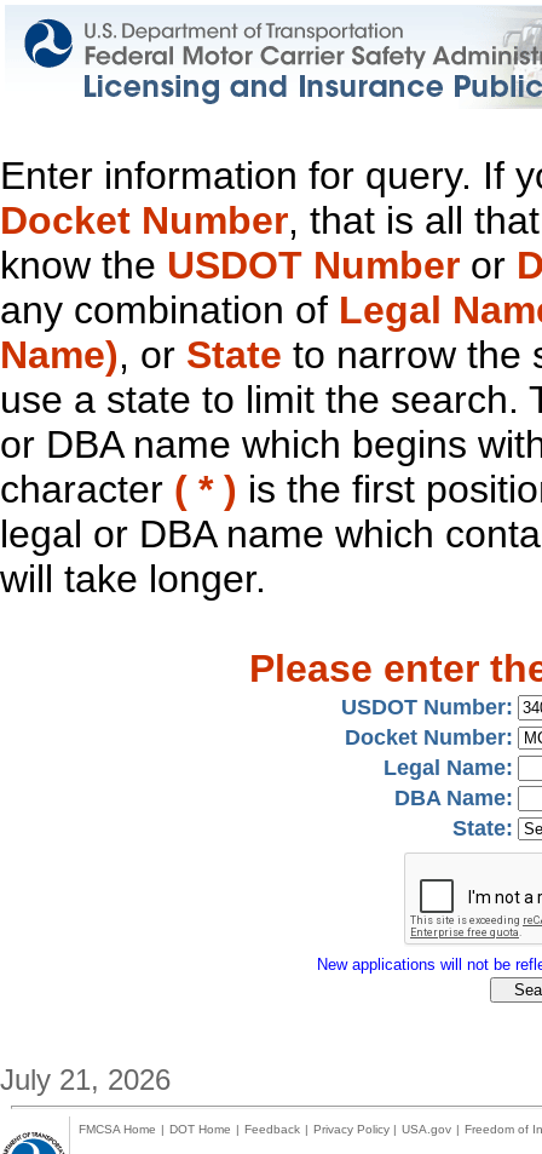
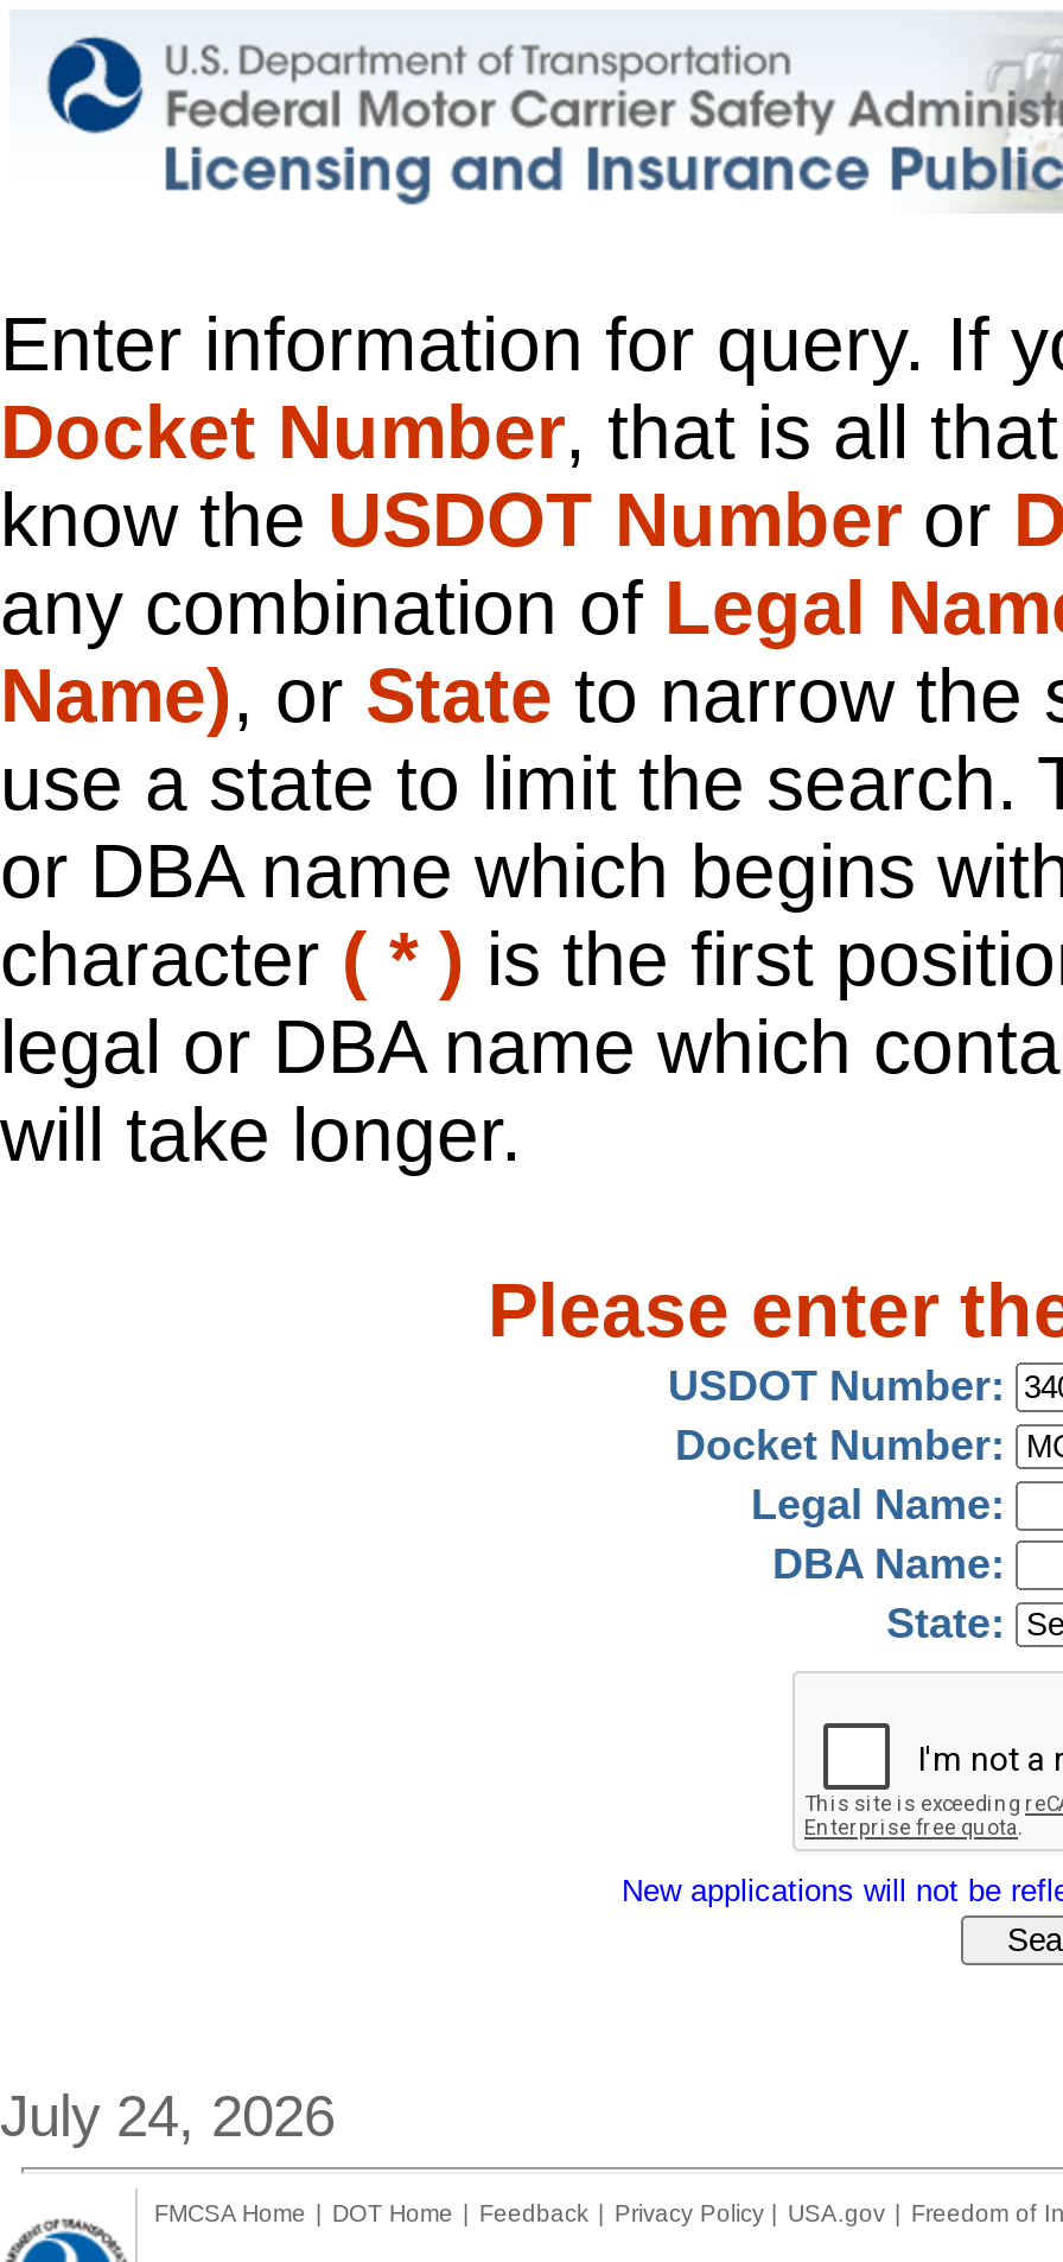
[0,1063,171,1096] July 21, 2026 -> [0,2084,335,2148] July 24, 2026

